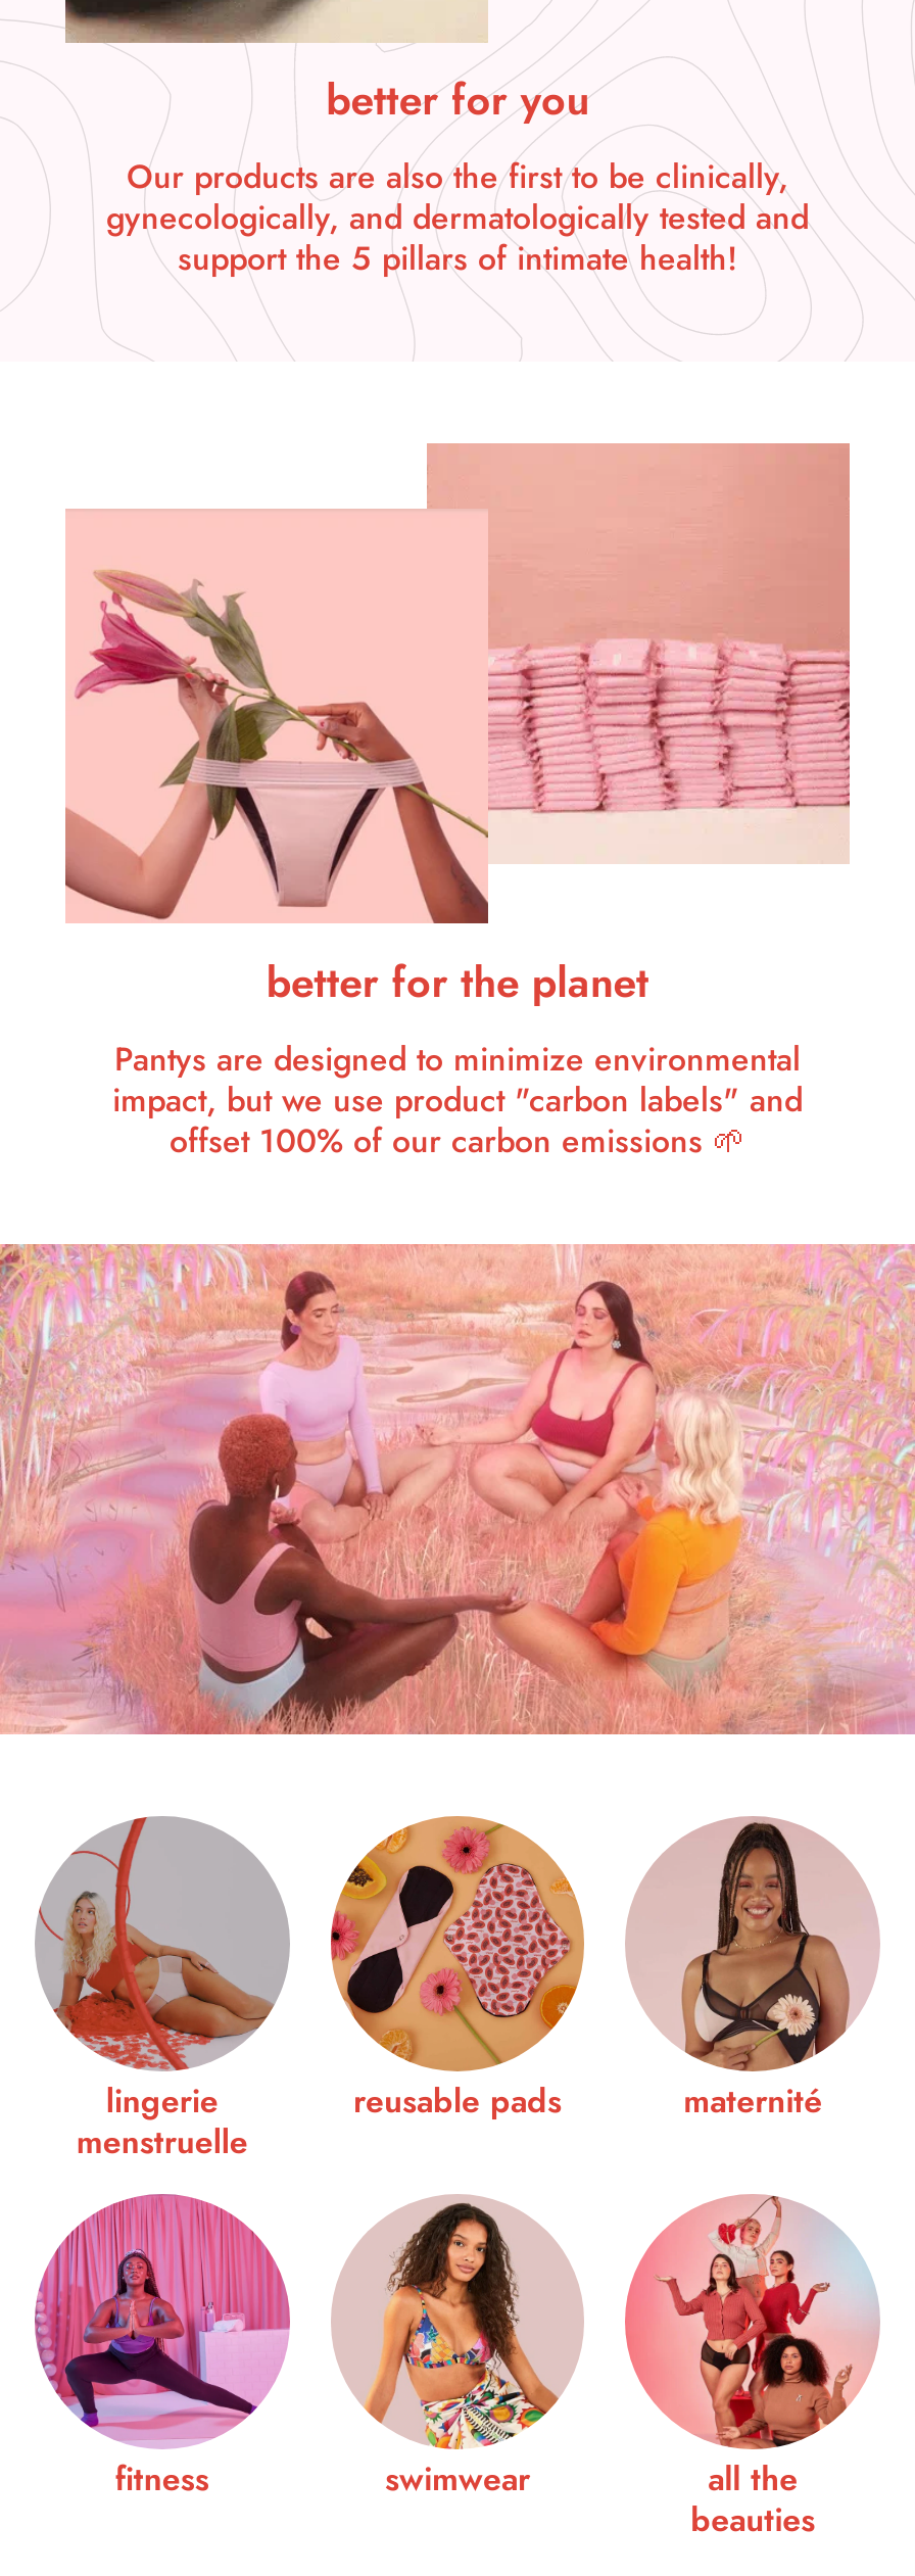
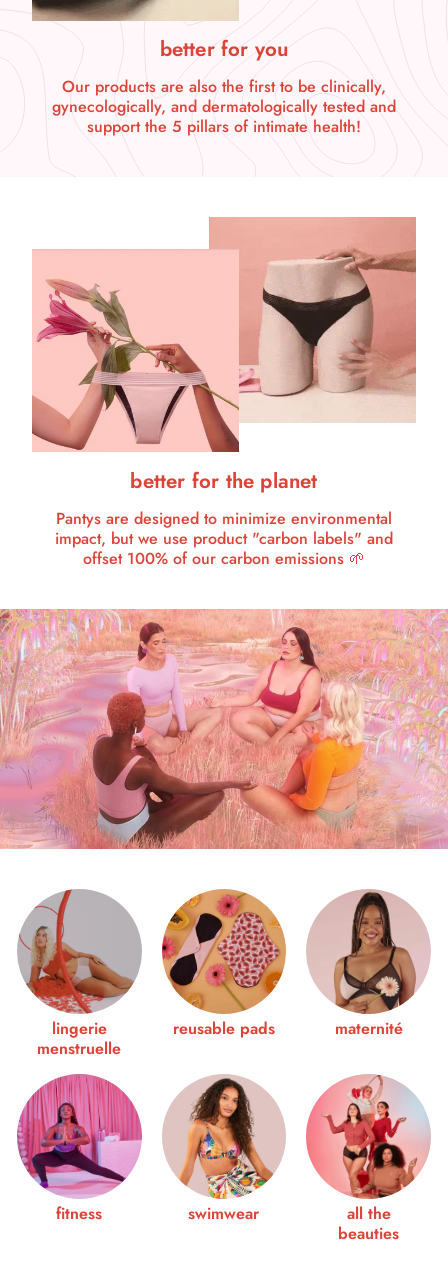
[488,511,850,815] [image] -> [239,248,416,398] [image]

